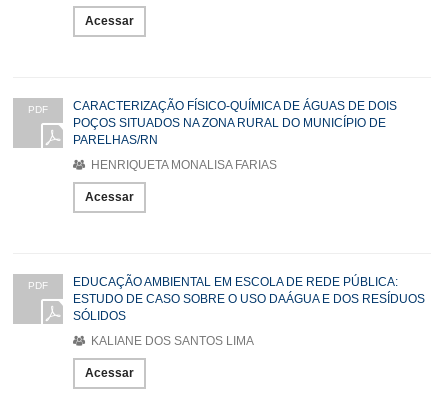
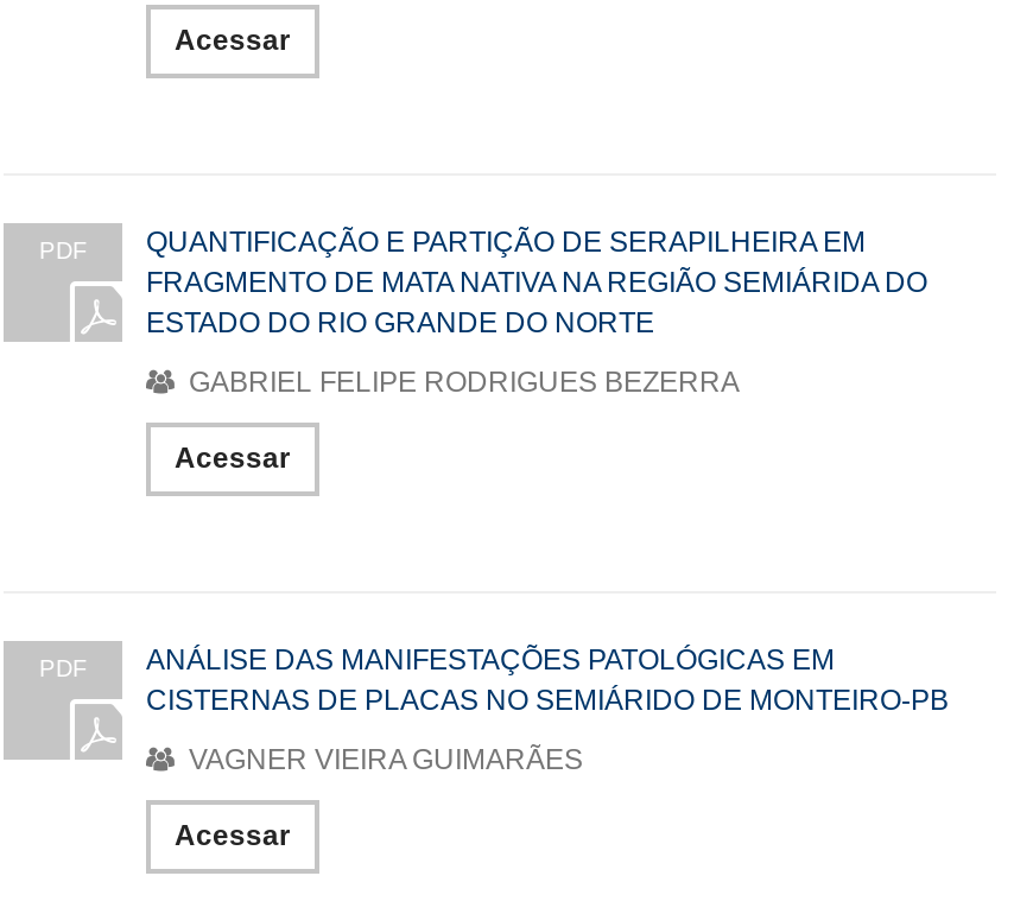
[73,99,397,147] CARACTERIZAÇÃO FÍSICO-QUÍMICA DE ÁGUAS DE DOIS | POÇOS SITUADOS NA ZONA RURAL DO MUNICÍPIO DE | PARELHAS/RN -> [146,225,927,339] QUANTIFICAÇÃO E PARTIÇÃO DE SERAPILHEIRA EM | FRAGMENTO DE MATA NATIVA NA REGIÃO SEMIÁRIDA DO | ESTADO DO RIO GRANDE DO NORTE
[88,158,277,172] HENRIQUETA MONALISA FARIAS -> [182,365,740,399] GABRIEL FELIPE RODRIGUES BEZERRA
[73,275,425,323] EDUCAÇÃO AMBIENTAL EM ESCOLA DE REDE PÚBLICA: | ESTUDO DE CASO SOBRE O USO DAÁGUA E DOS RESÍDUOS | SÓLIDOS -> [146,643,949,717] ANÁLISE DAS MANIFESTAÇÕES PATOLÓGICAS EM | CISTERNAS DE PLACAS NO SEMIÁRIDO DE MONTEIRO-PB
[88,334,254,348] KALIANE DOS SANTOS LIMA -> [182,743,583,776] VAGNER VIEIRA GUIMARÃES

